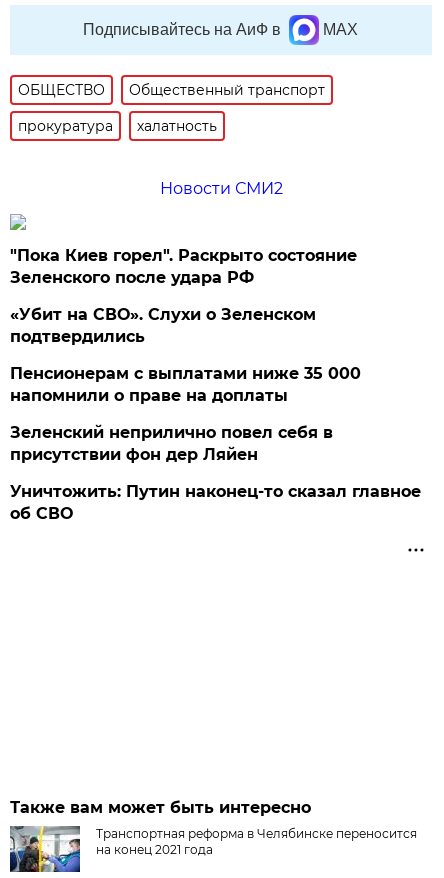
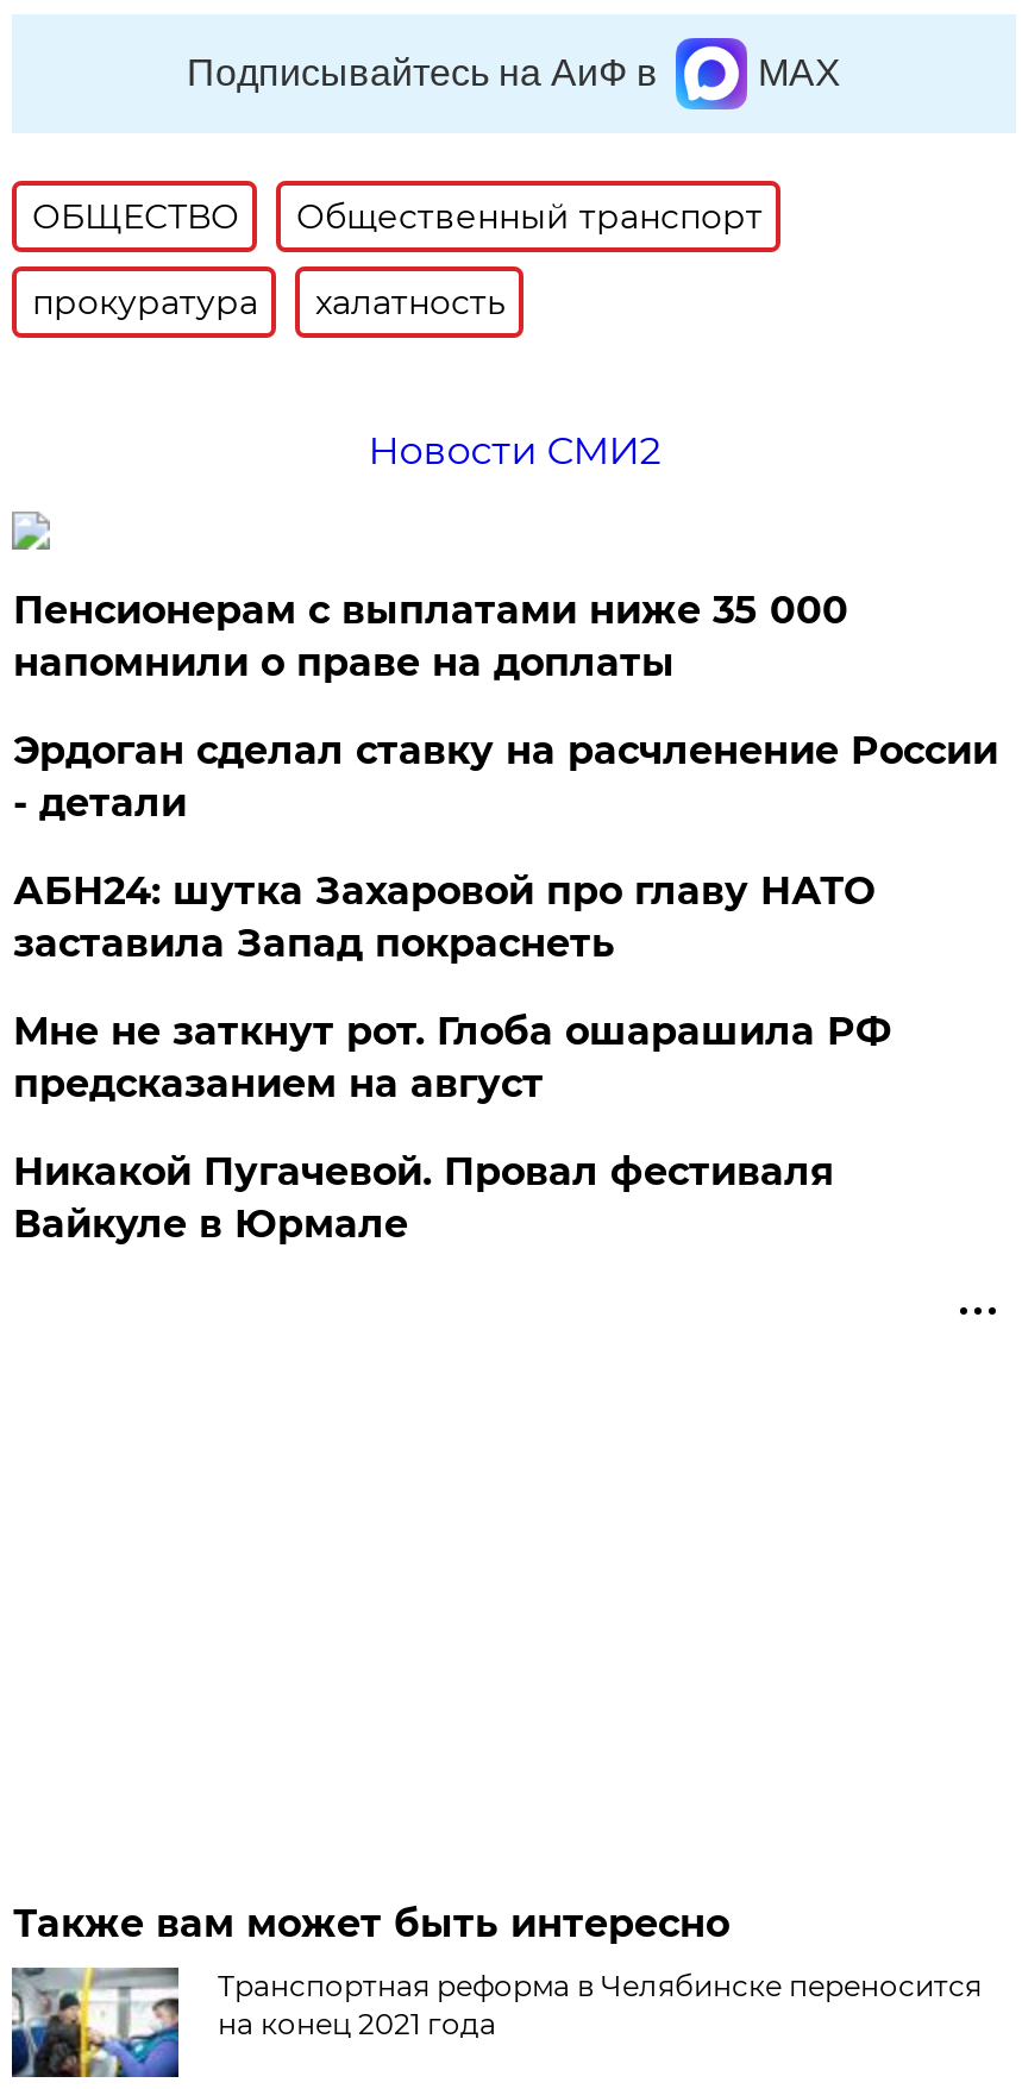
[10,246,357,346] "Пока Киев горел". Раскрыто состояние | Зеленского после удара РФ | «Убит на СВО». Слухи о Зеленском | подтвердились -> none
moved [10,364,361,405] -> [13,587,848,685]: Пенсионерам с выплатами ниже 35 000 | напомнили о праве на доплаты
[10,423,421,523] Зеленский неприлично повел cебя в | присутствии фон дер Ляйен | Уничтожить: Путин наконец-то сказал главное | об СВО -> [13,728,998,1247] Эрдоган сделал ставку на расчленение России | - детали | АБН24: шутка Захаровой про главу НАТО | заставила Запад покраснеть | Мне не заткнут рот. Глоба ошарашила РФ | предсказанием на август | Никакой Пугачевой. Провал фестиваля | Вайкуле в Юрмале

